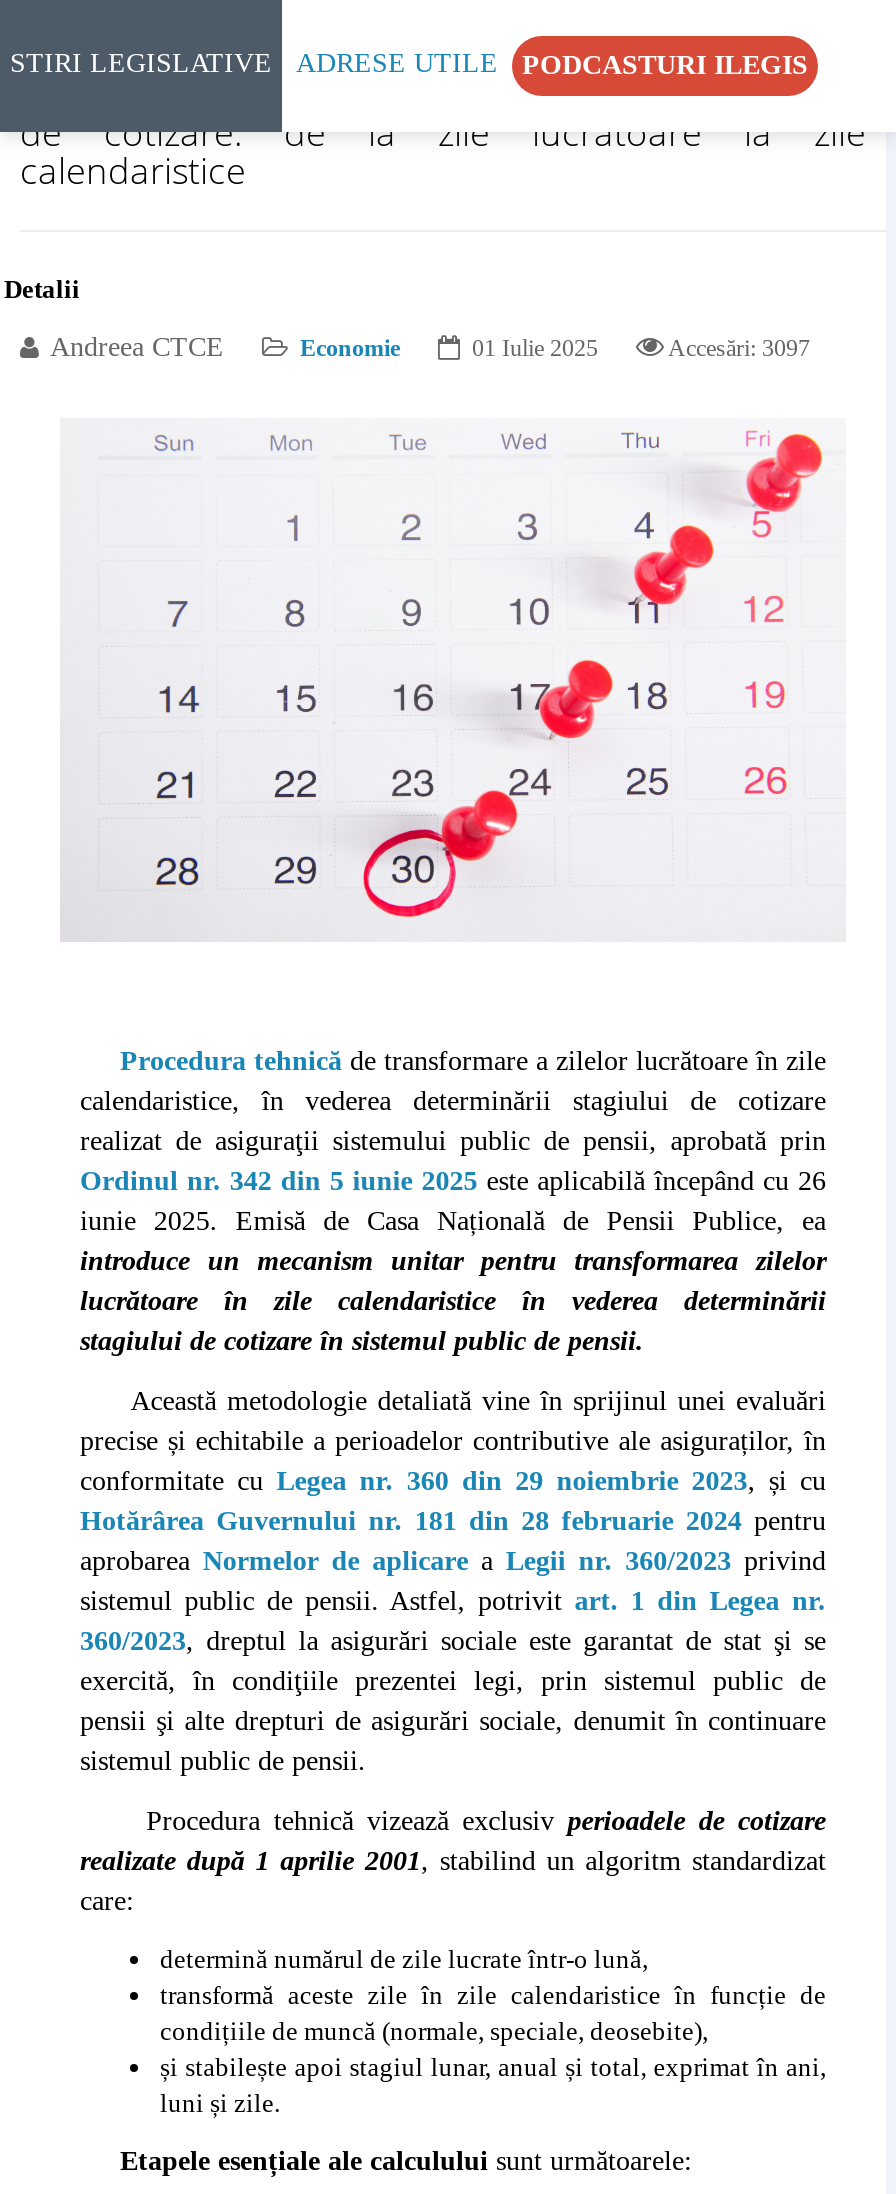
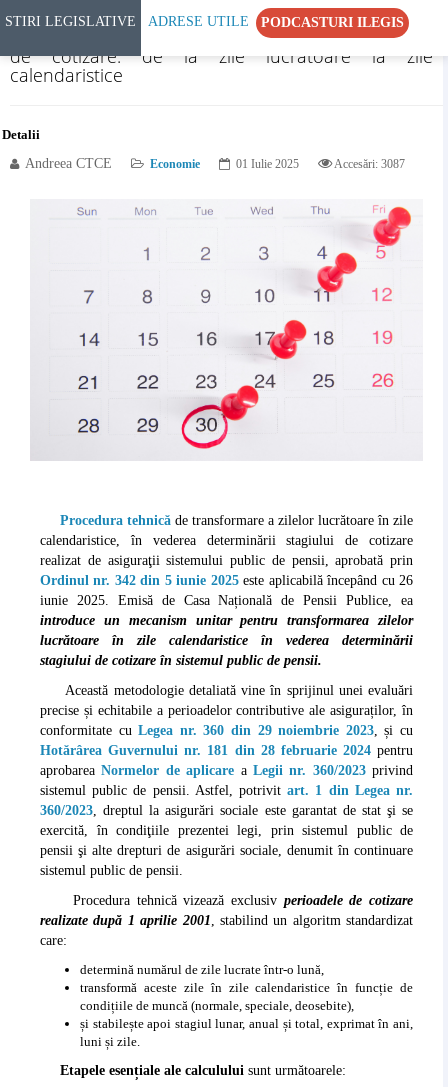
[668,334,810,362] Accesări: 3097 -> [334,157,405,171] Accesări: 3087

